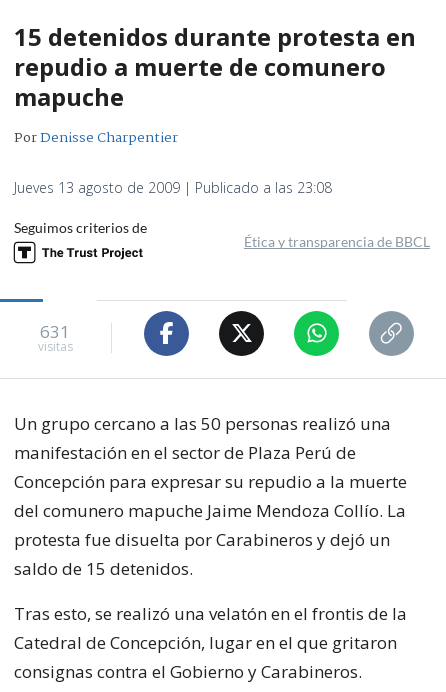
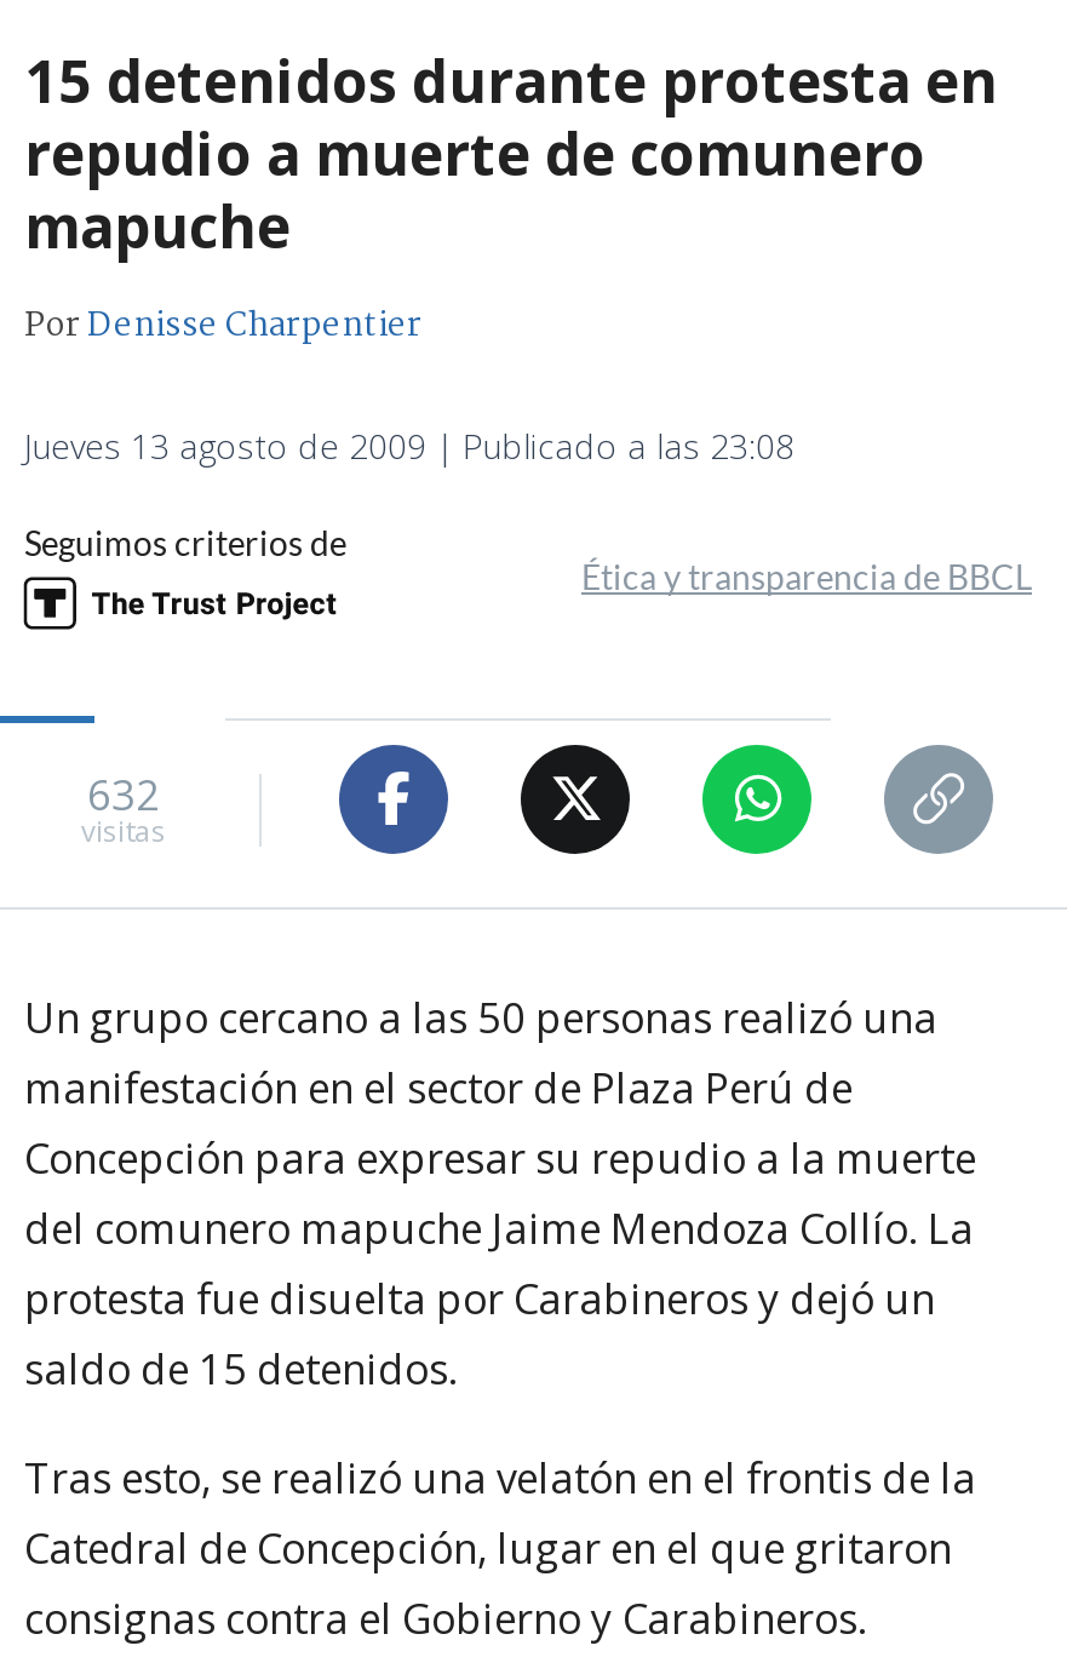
[40,320,70,343] 631 -> [87,767,160,823] 632

